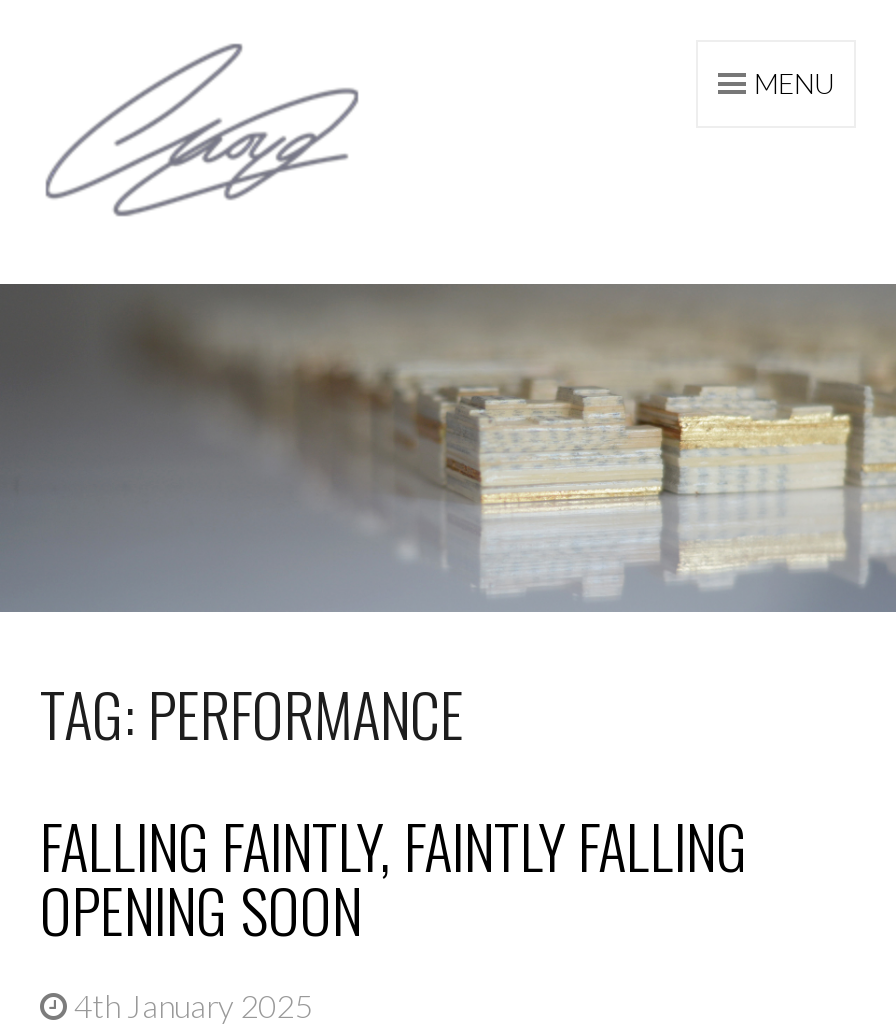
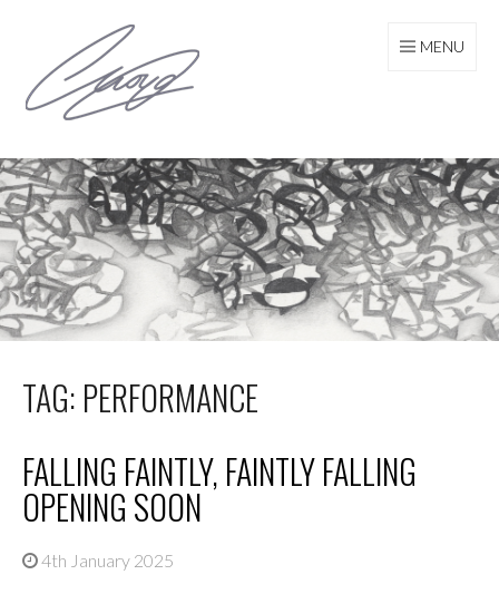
[6,284,890,614] [image] -> [3,158,496,341] [image]

